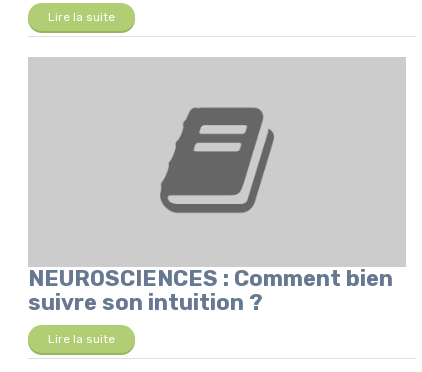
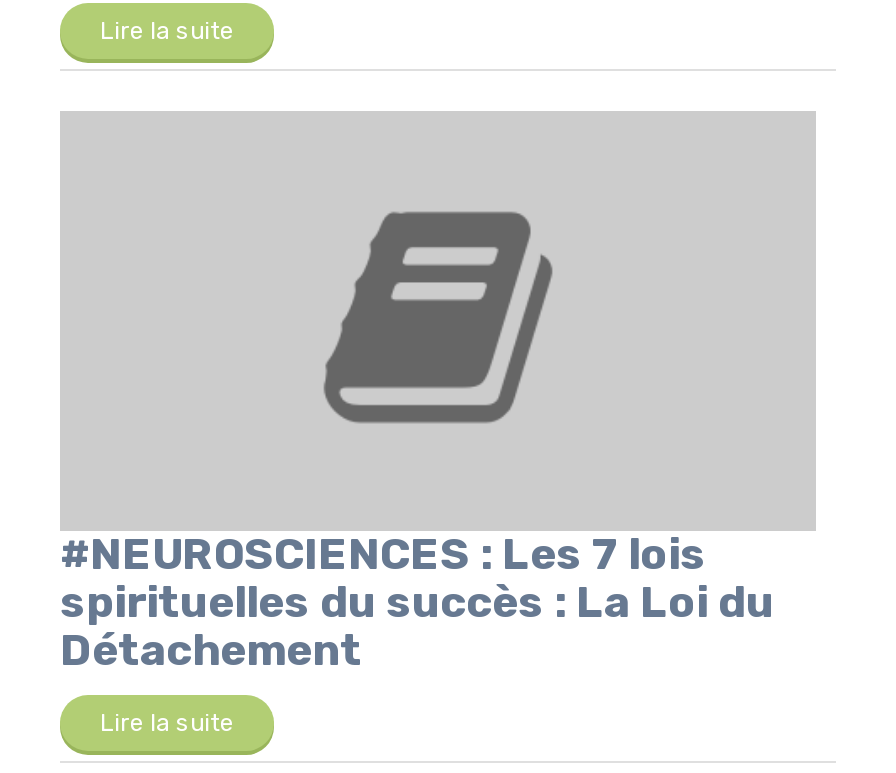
[28,265,393,316] NEUROSCIENCES : Comment bien | suivre son intuition ? -> [60,528,774,678] #NEUROSCIENCES : Les 7 lois | spirituelles du succès : La Loi du | Détachement

